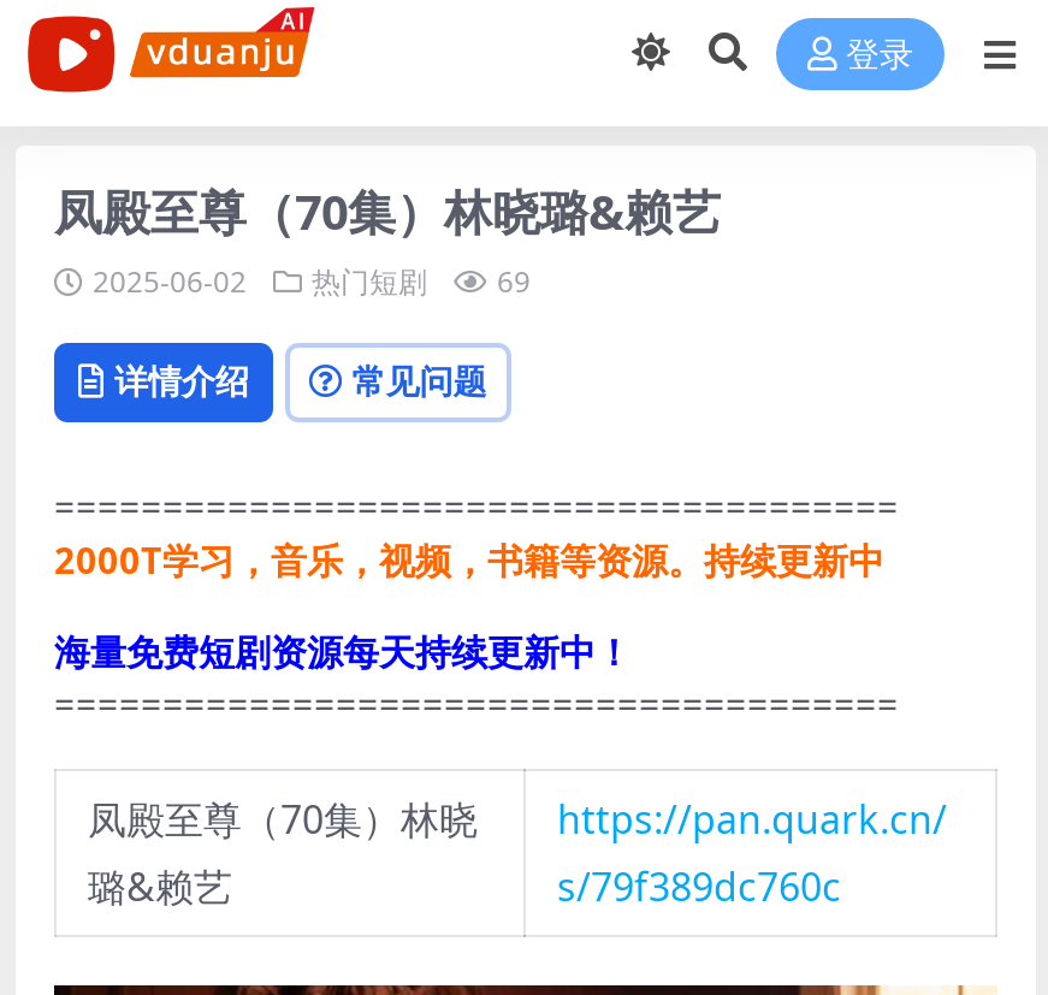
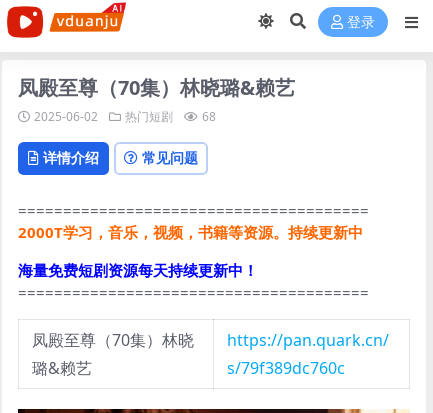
[93,261,531,302] 2025-06-02 热门短剧 69 -> [34,108,216,125] 2025-06-02 热门短剧 68

